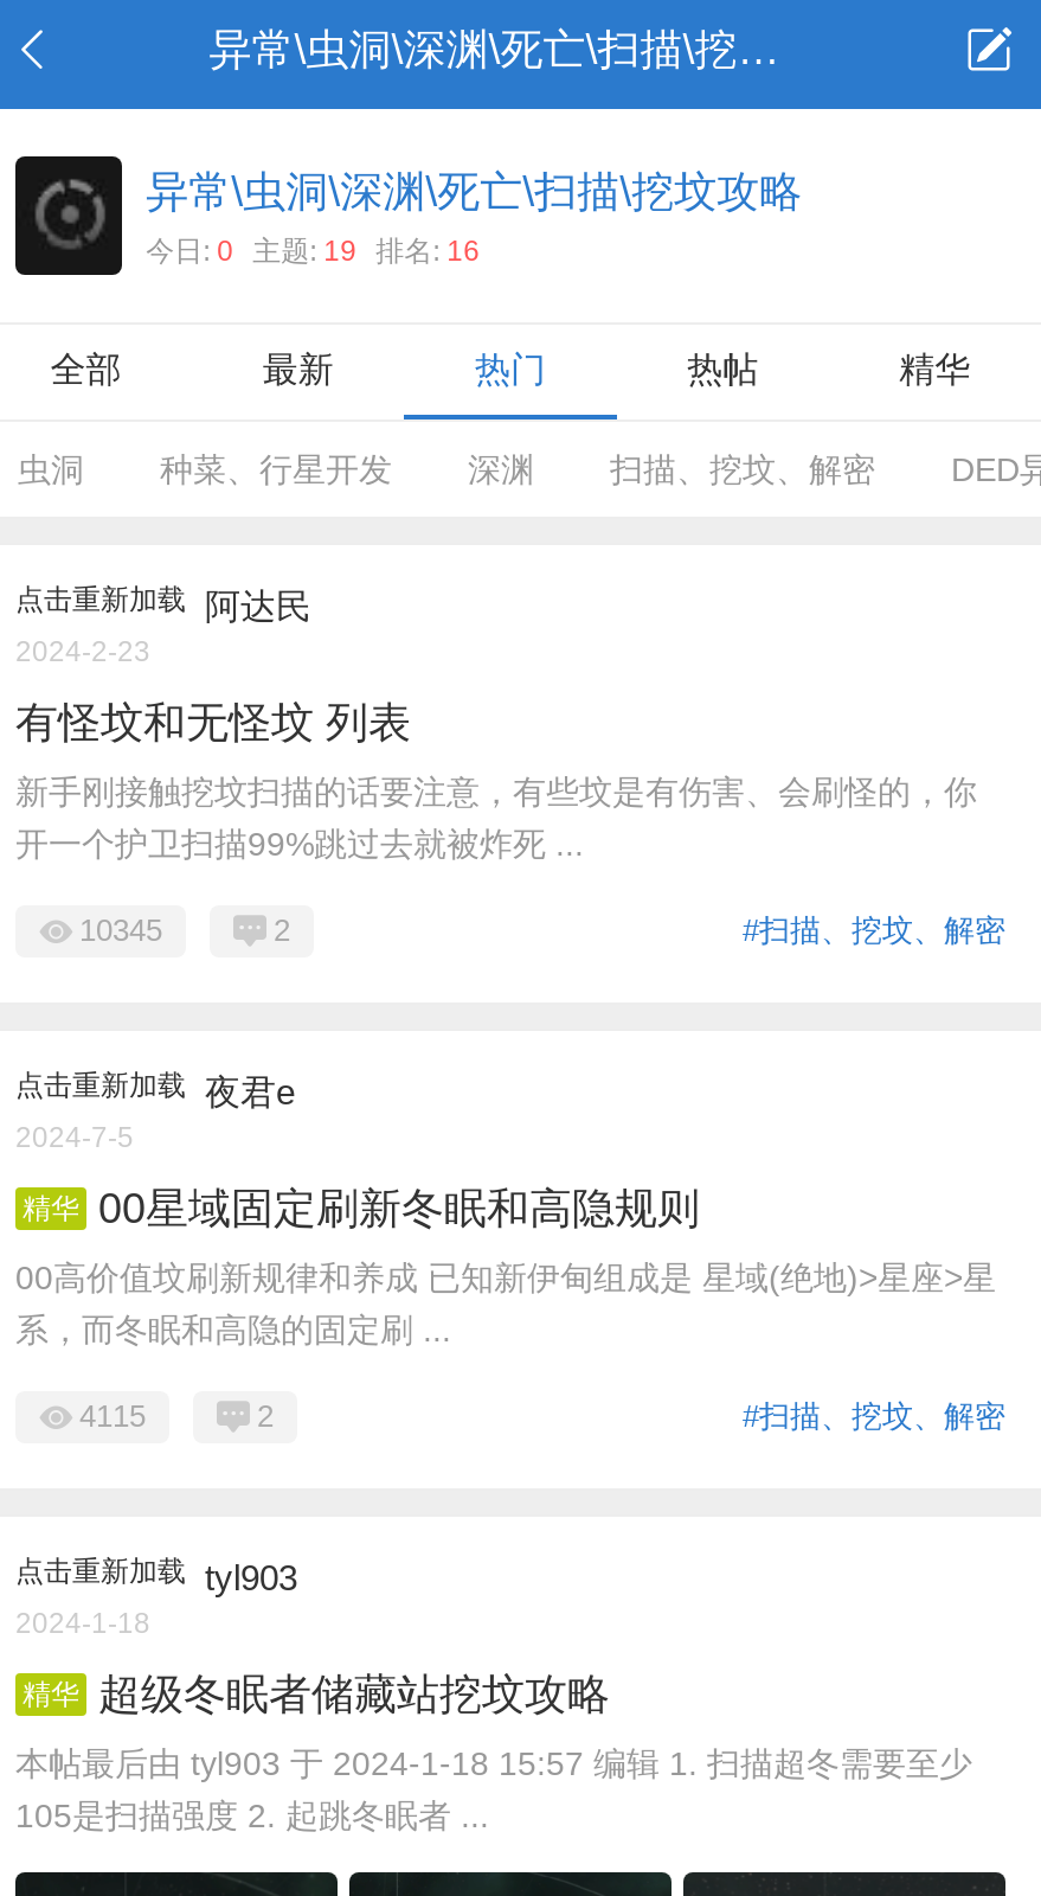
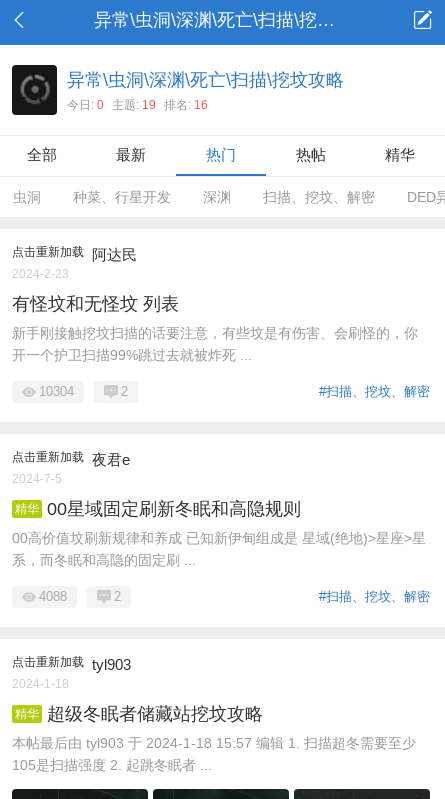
[79,912,162,948] 10345 -> [39,384,74,399] 10304
[79,1398,146,1434] 4115 -> [39,589,67,604] 4088

